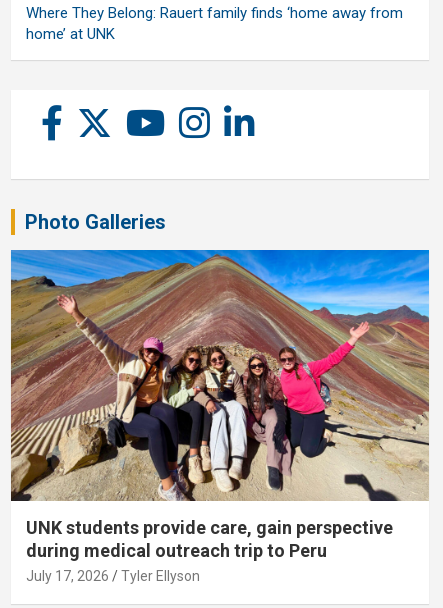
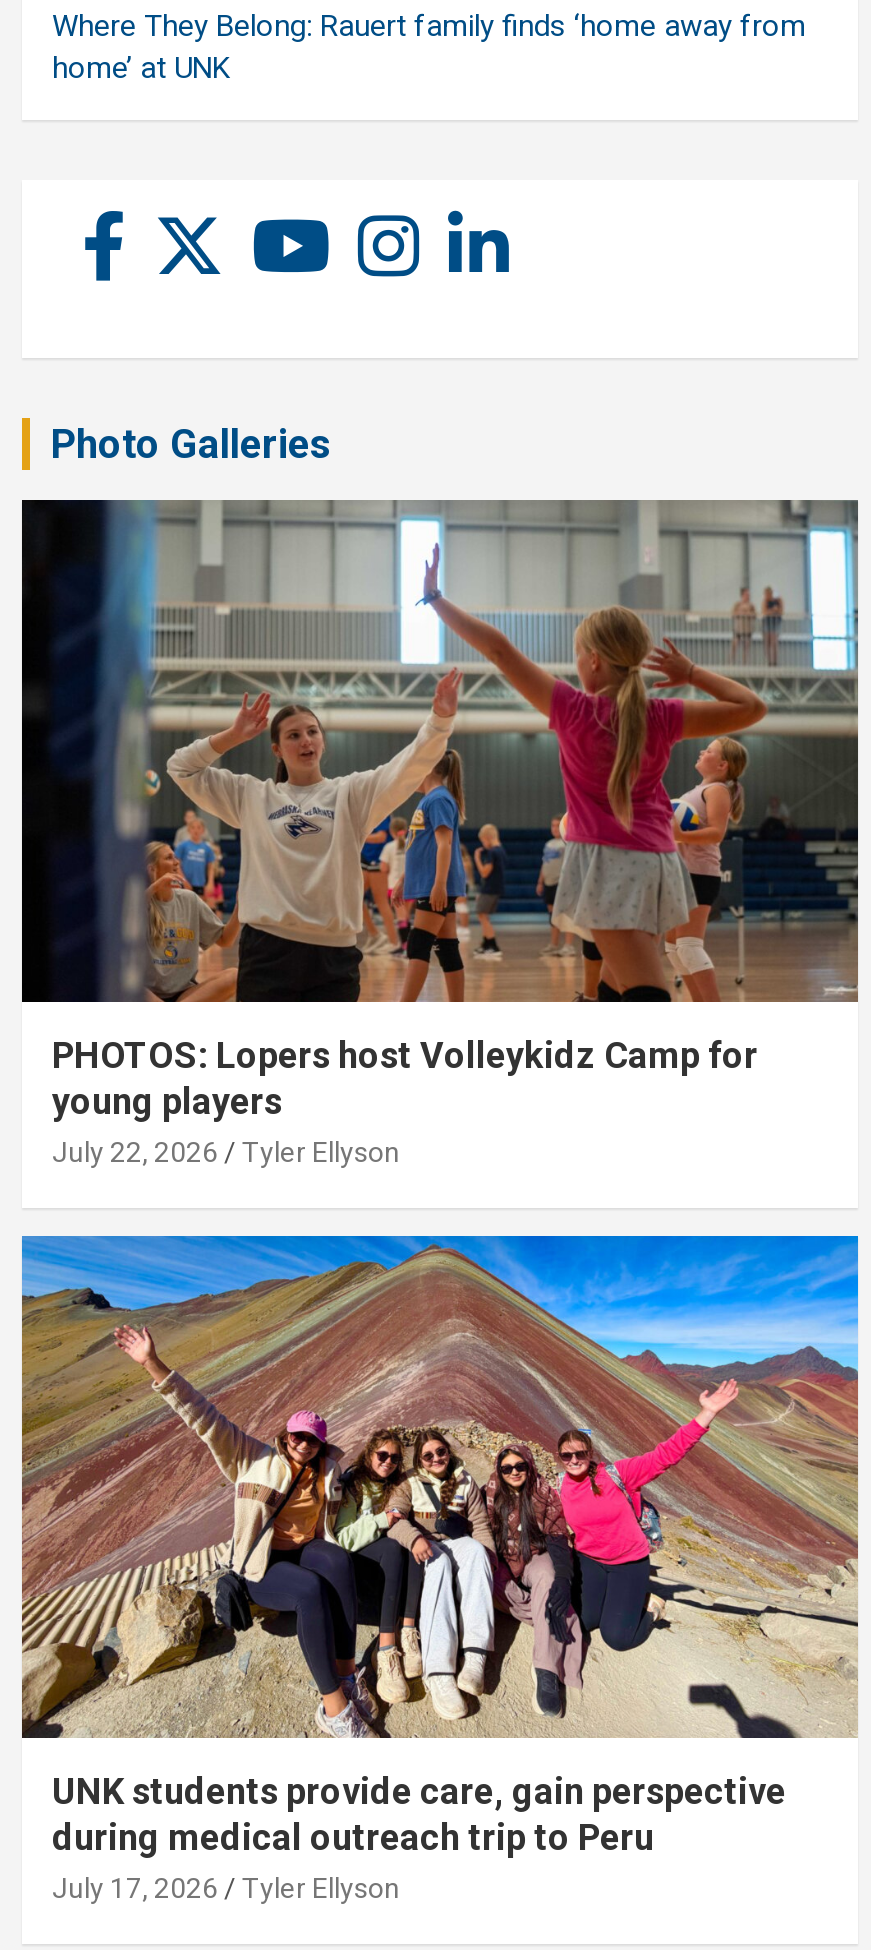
none -> [20,498,860,1168] [image] | PHOTOS: Lopers host Volleykidz Camp for | young players | July 22, 2026 | Tyler Ellyson

